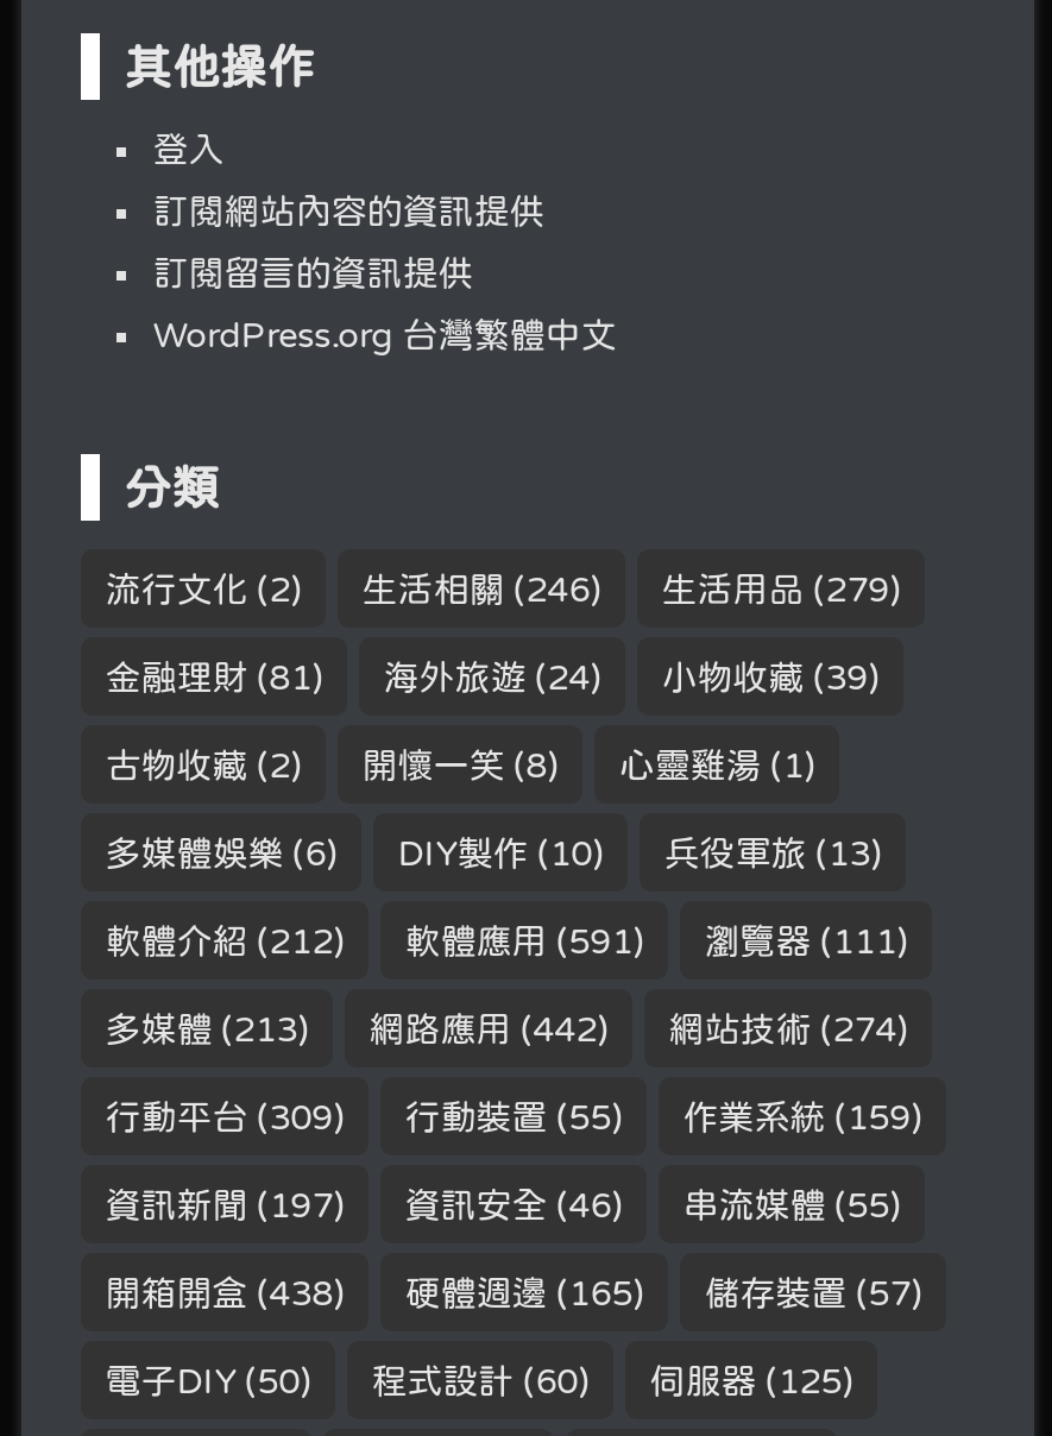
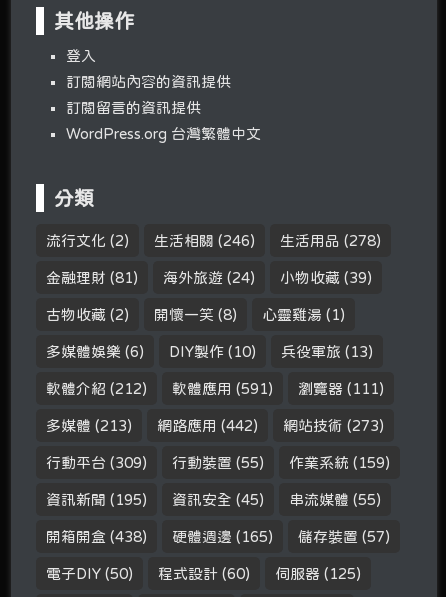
[105,570,902,606] 流行文化(2) 生活相關(246) 生活用品(279) -> [46,233,381,248] 流行文化(2) 生活相關(246) 生活用品(278)
[105,1010,909,1046] 多媒體(213) 網路應用(442) 網站技術(274) -> [46,418,384,433] 多媒體(213) 網路應用(442) 網站技術(273)
[105,1186,345,1222] 資訊新聞(197) -> [46,492,147,507] 資訊新聞(195)
[405,1186,623,1222] 資訊安全(46) -> [172,492,264,507] 資訊安全(45)

